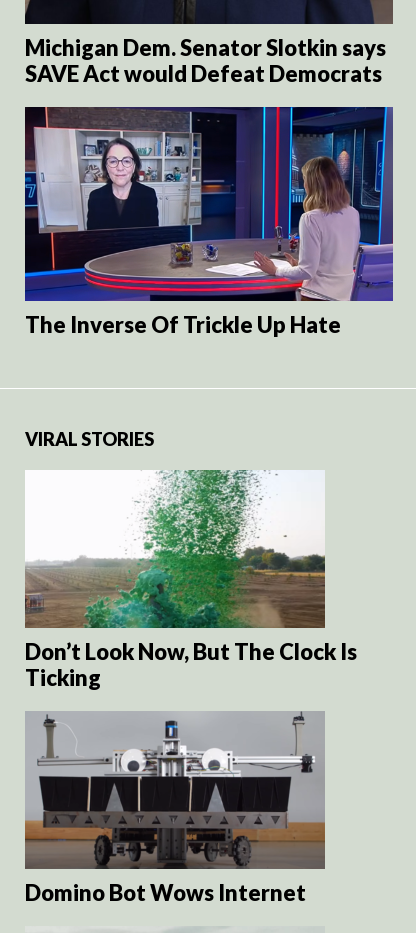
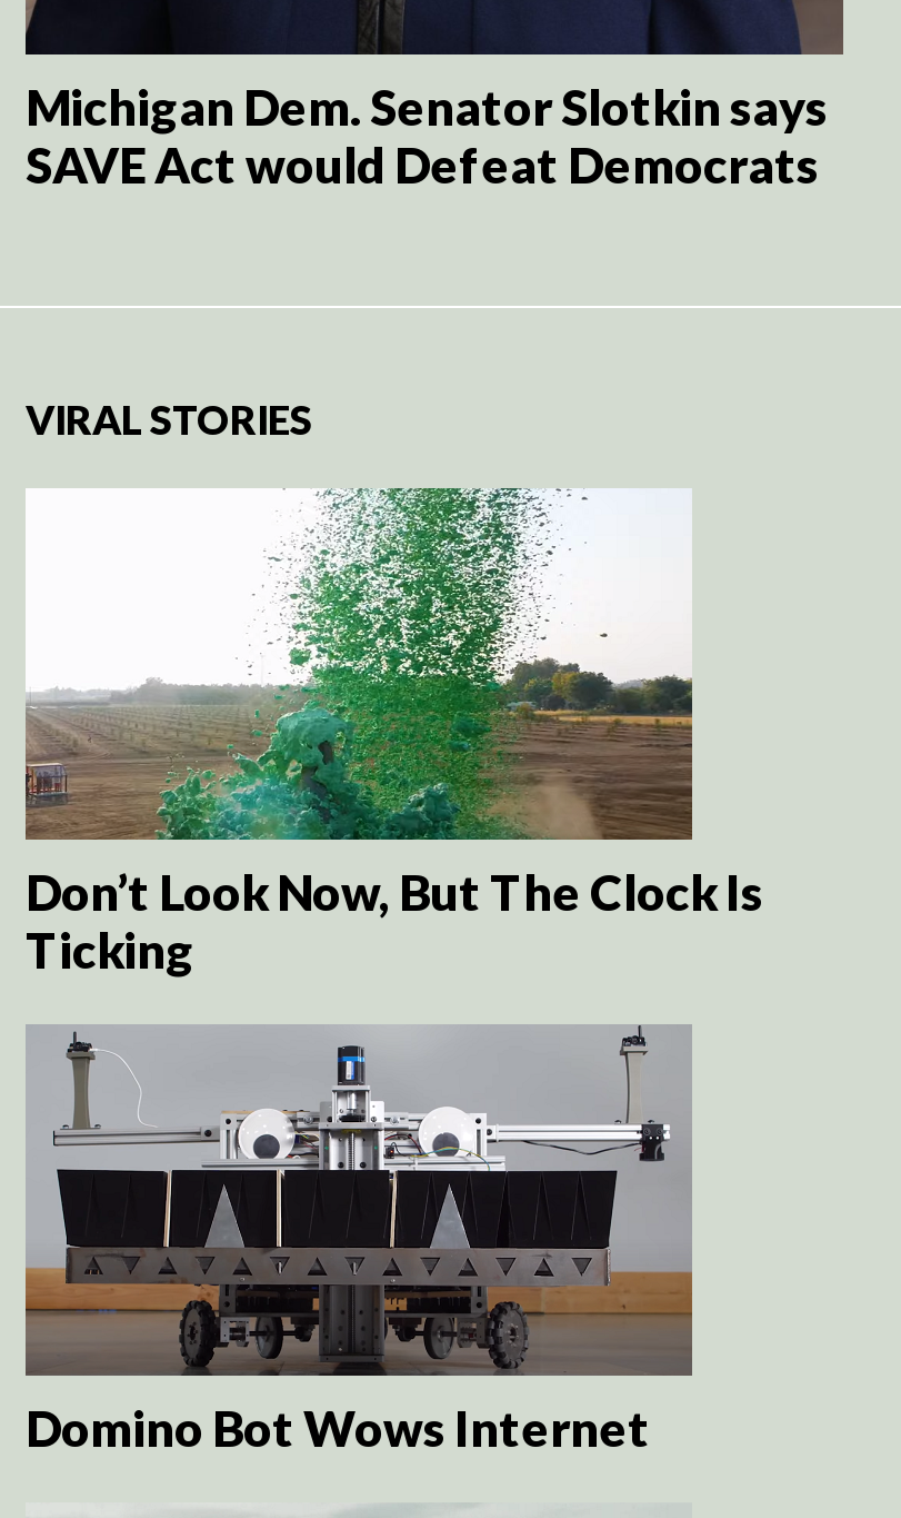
[24,106,394,338] [image] | The Inverse Of Trickle Up Hate -> none

